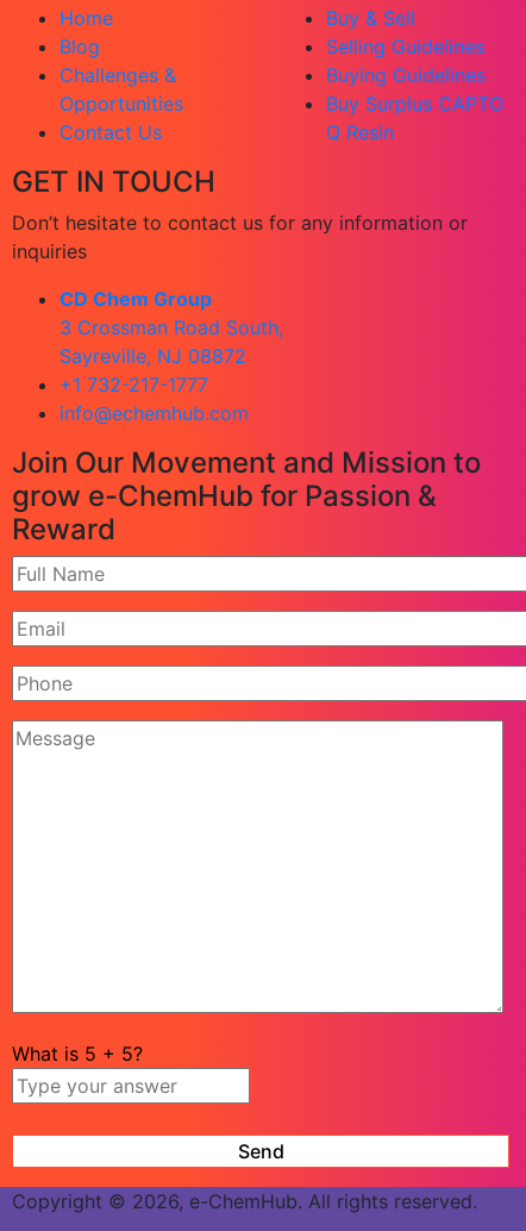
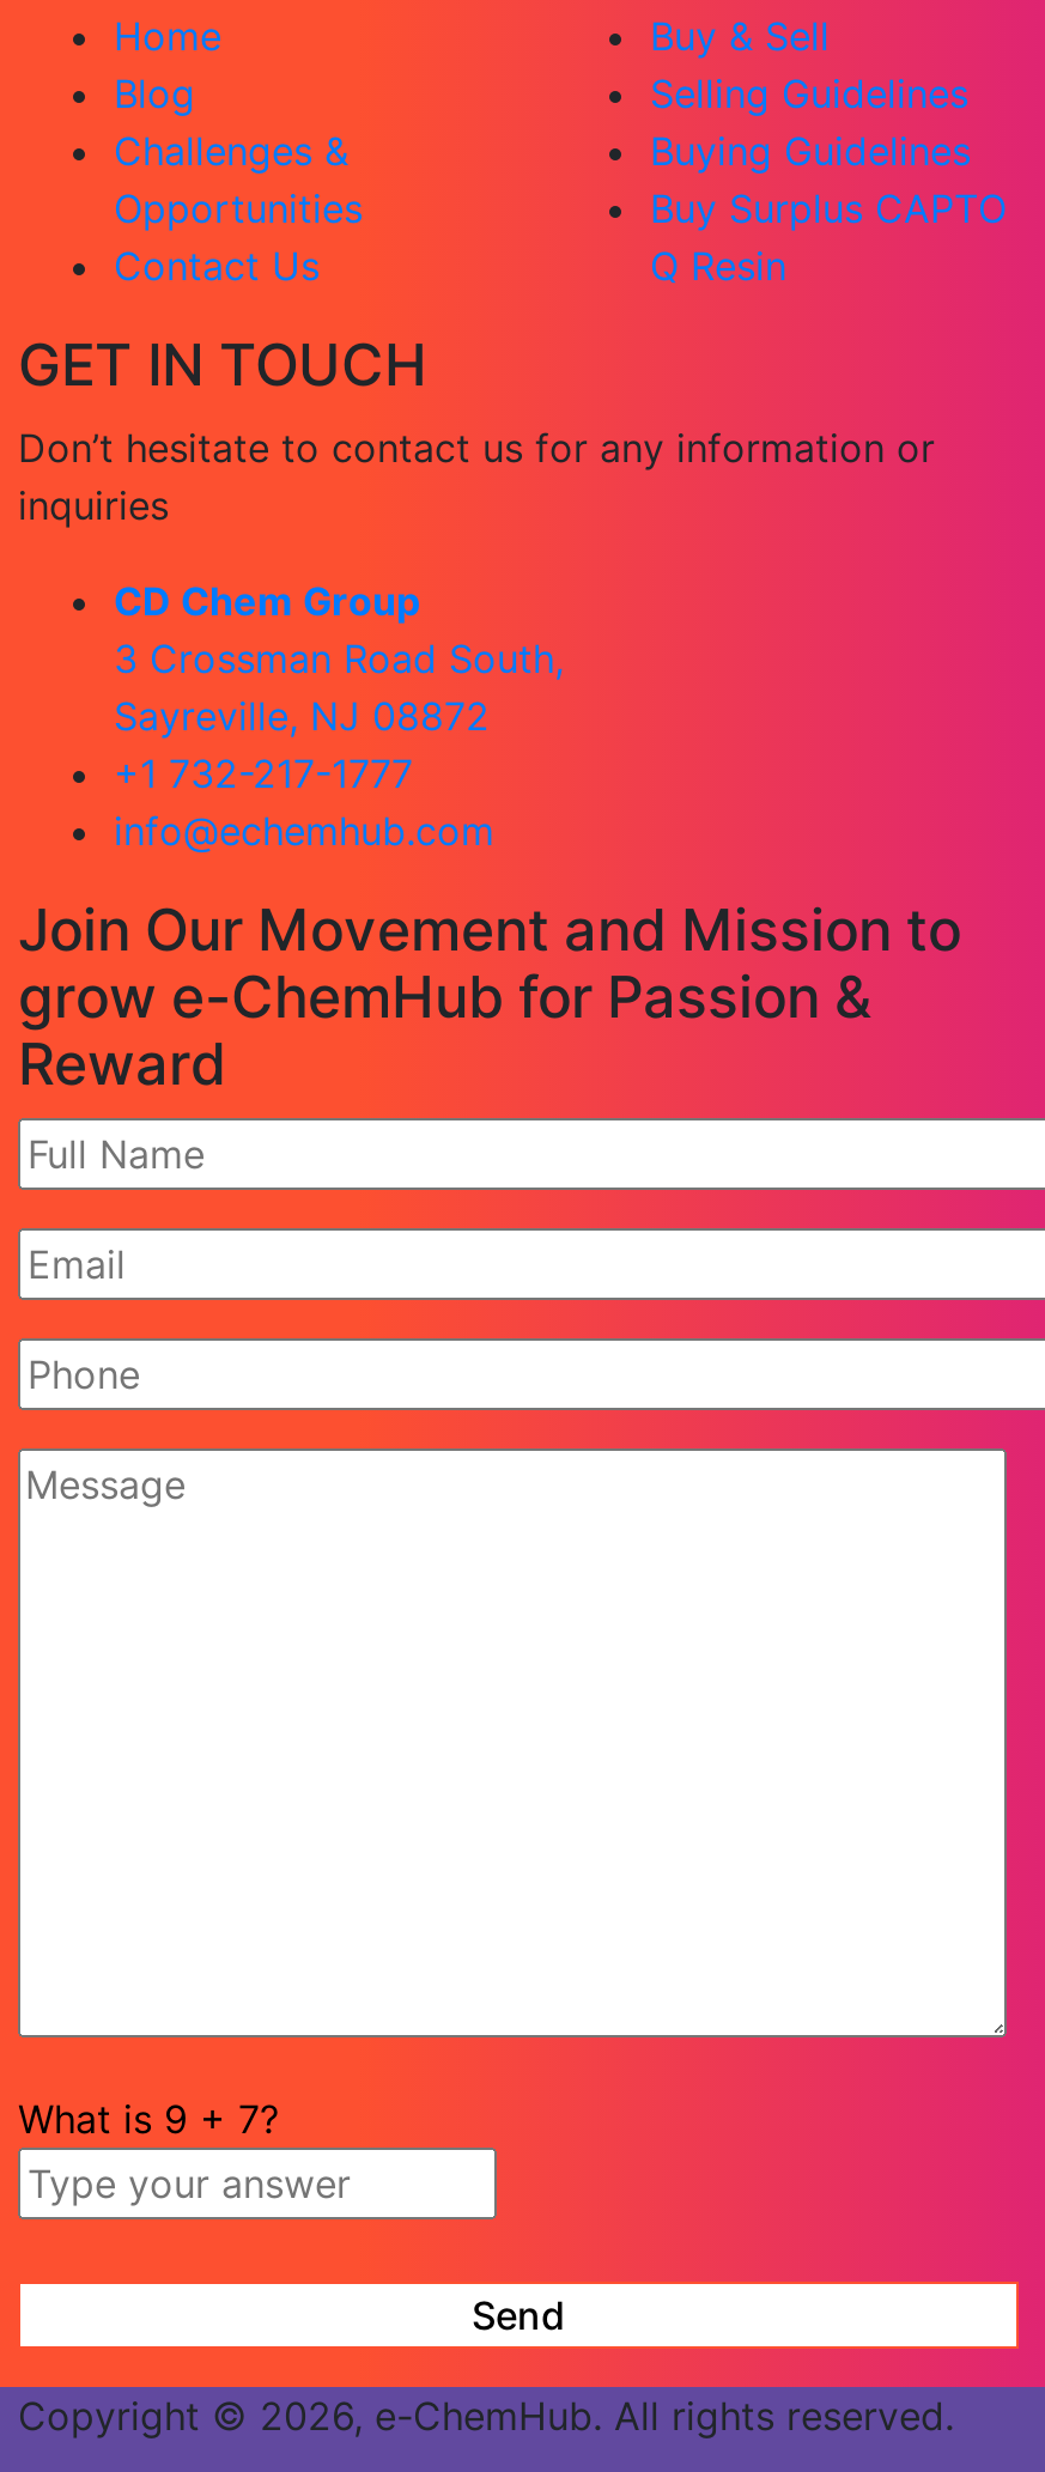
[12,1042,143,1066] What is 5 + 5? -> [18,2095,279,2143] What is 9 + 7?

